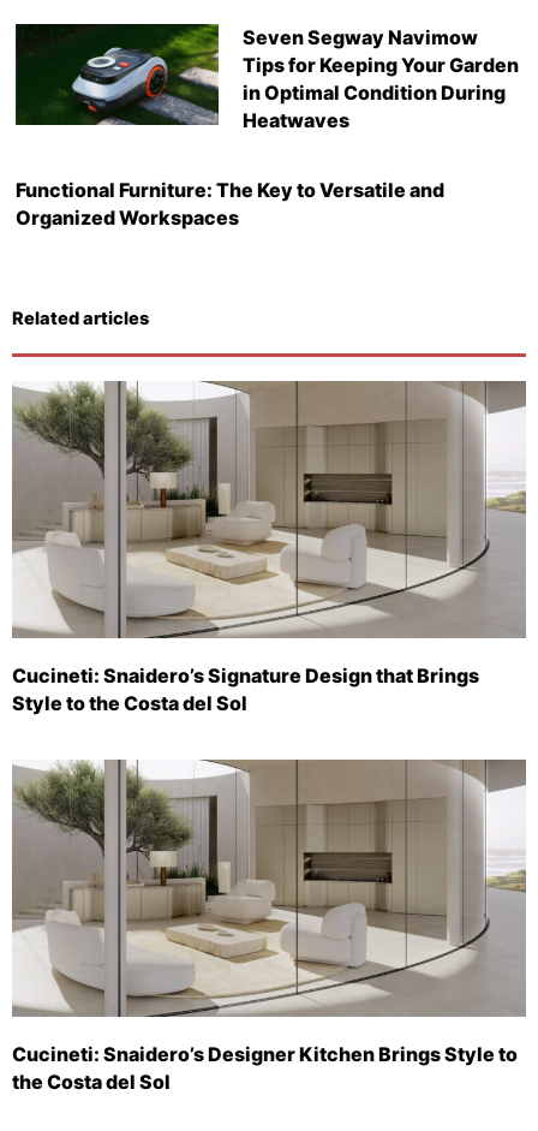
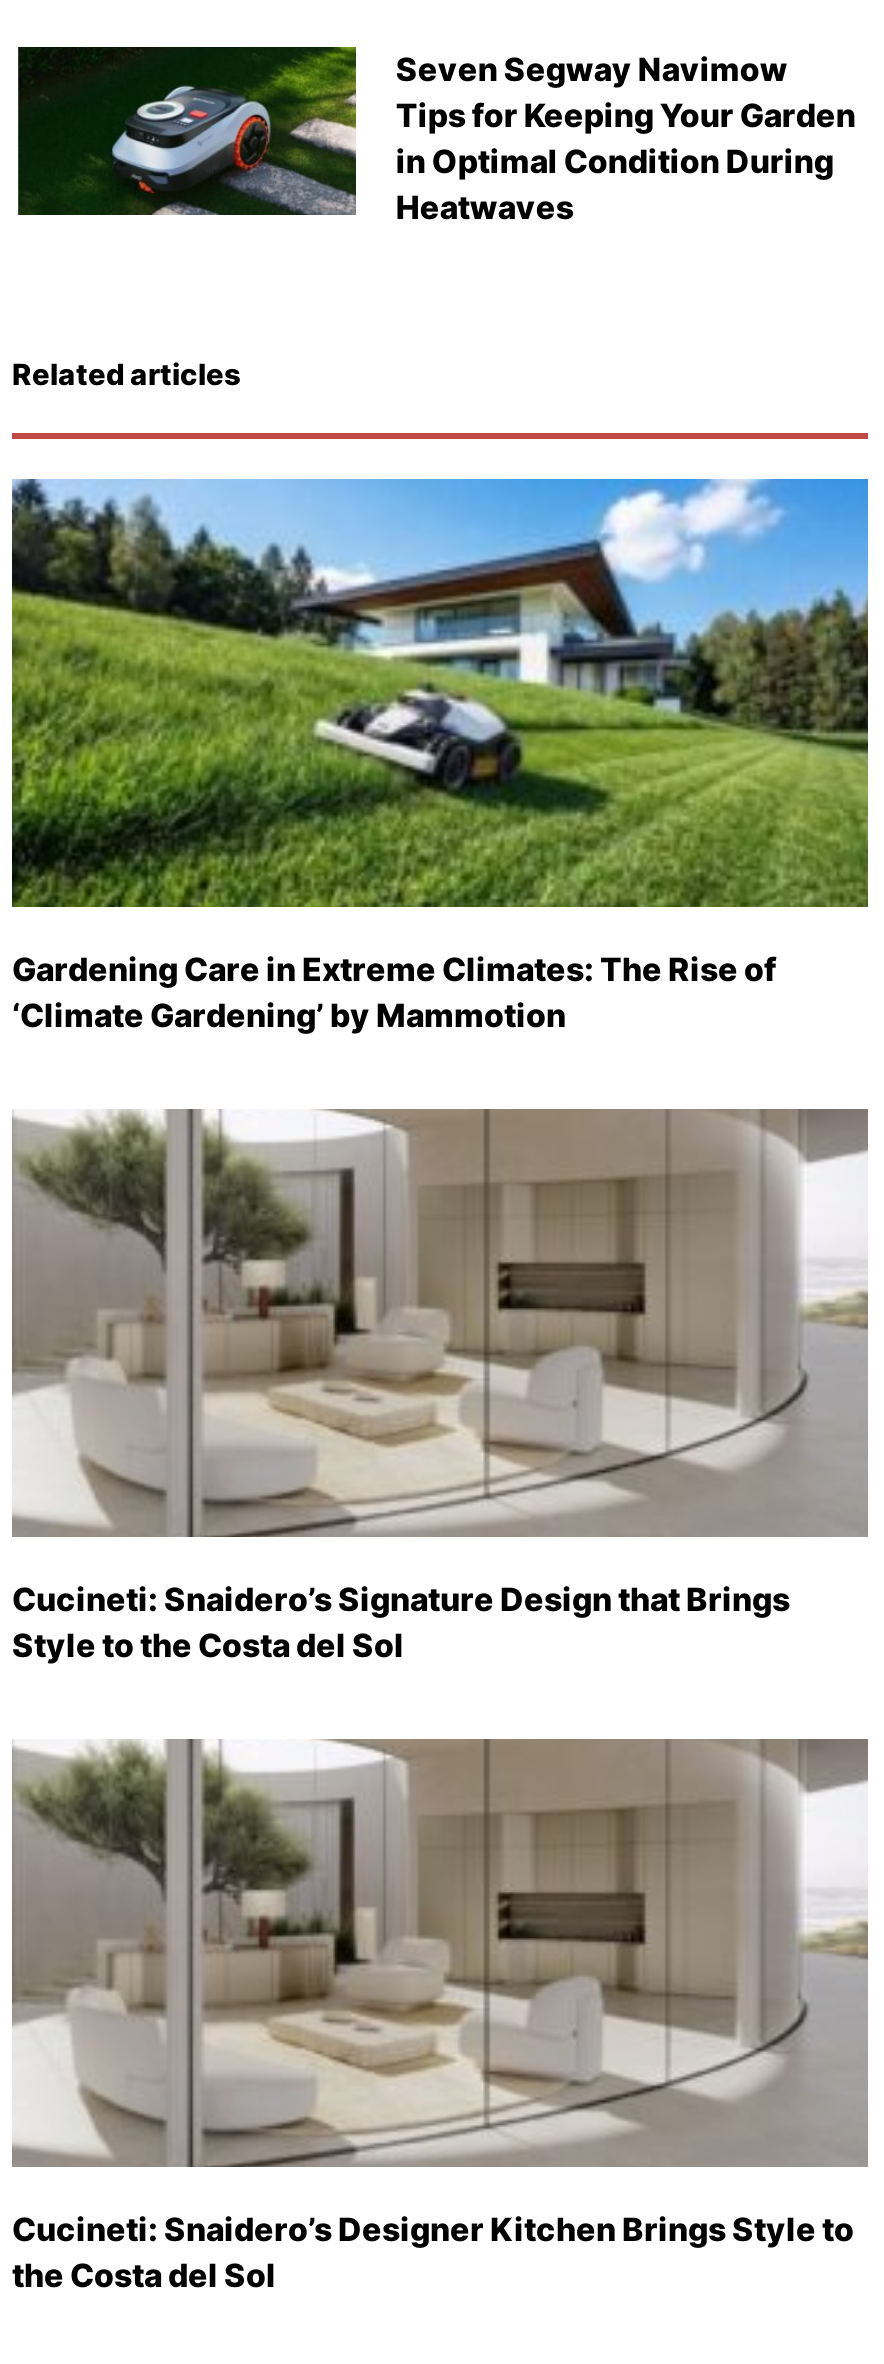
[16,178,445,229] Functional Furniture: The Key to Versatile and | Organized Workspaces -> none
moved [12,307,149,329] -> [12,357,240,393]: Related articles
none -> [10,477,870,1035] [image] | Gardening Care in Extreme Climates: The Rise of | ‘Climate Gardening’ by Mammotion
moved [11,757,527,1018] -> [10,1105,870,1539]: [image]

